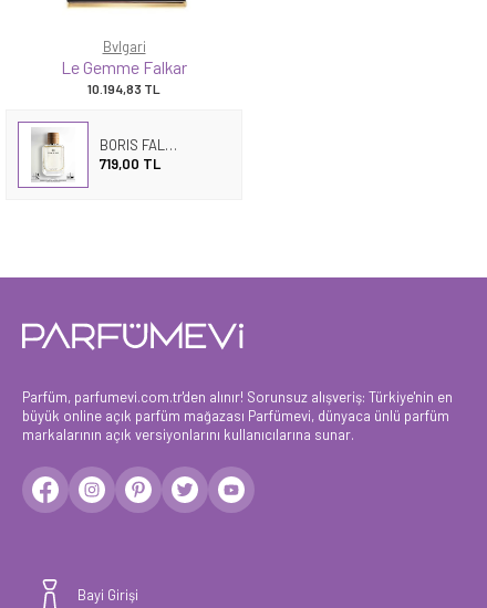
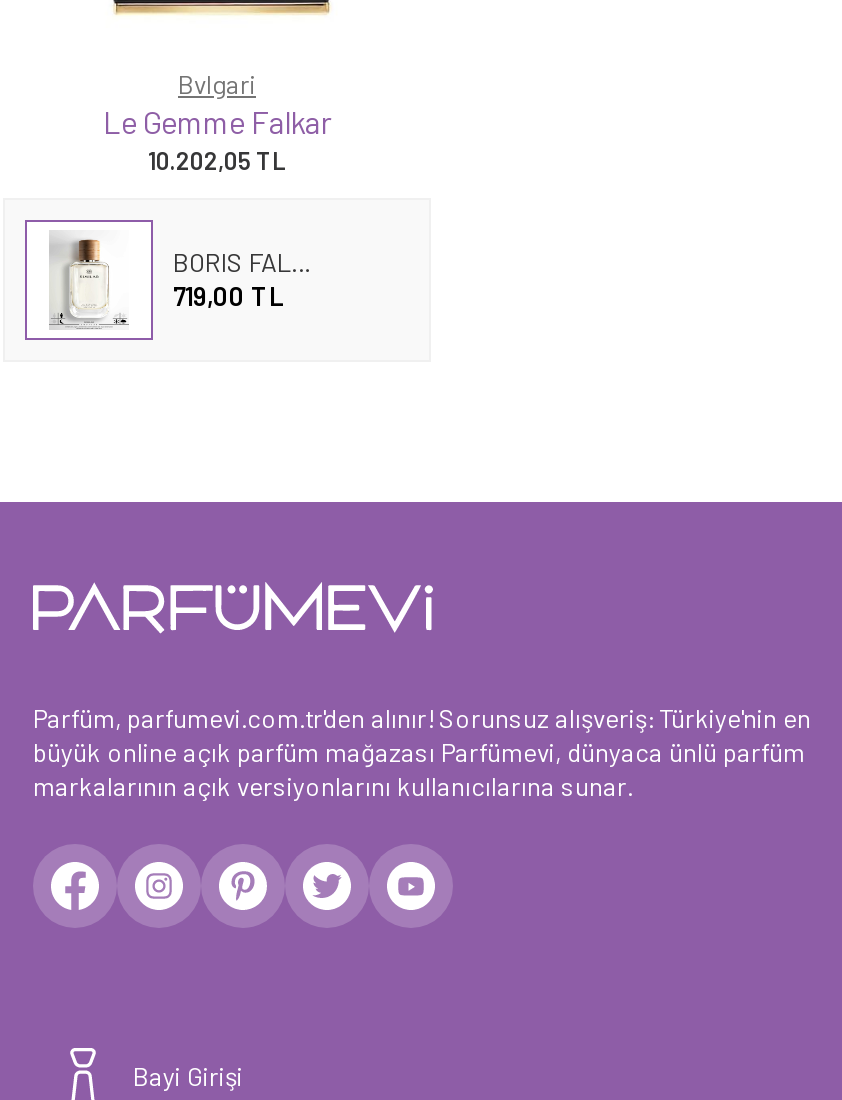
[87,81,160,96] 10.194,83 TL -> [148,146,286,174] 10.202,05 TL

